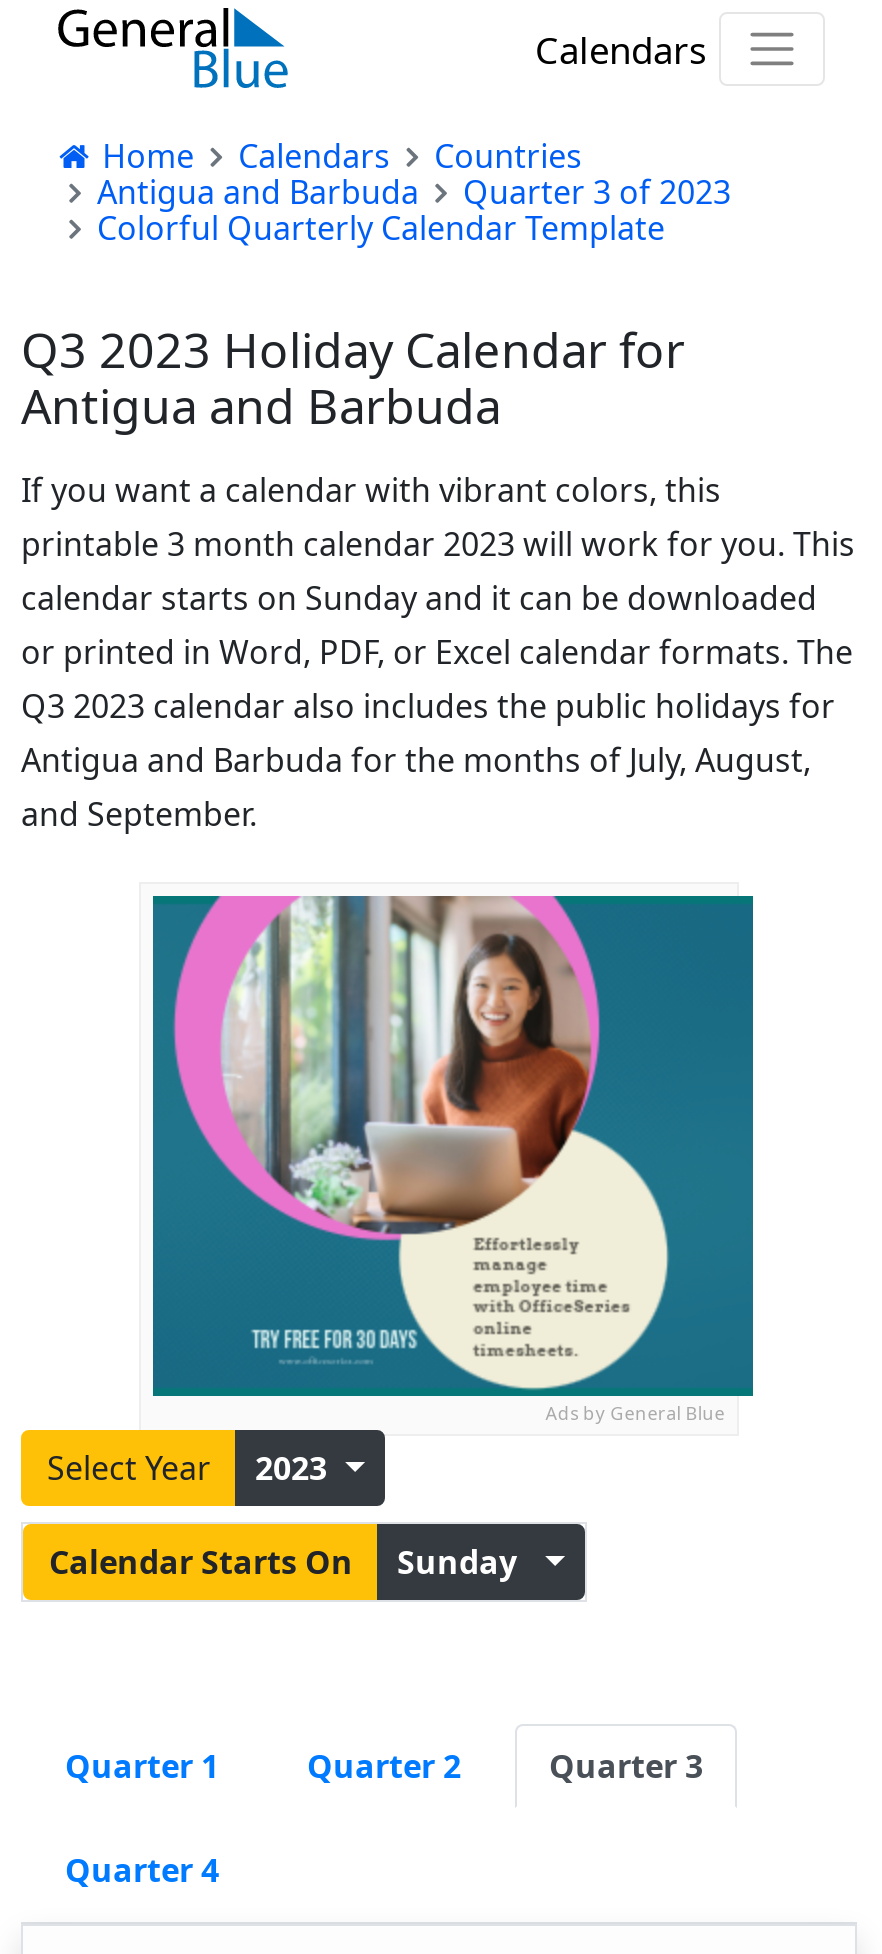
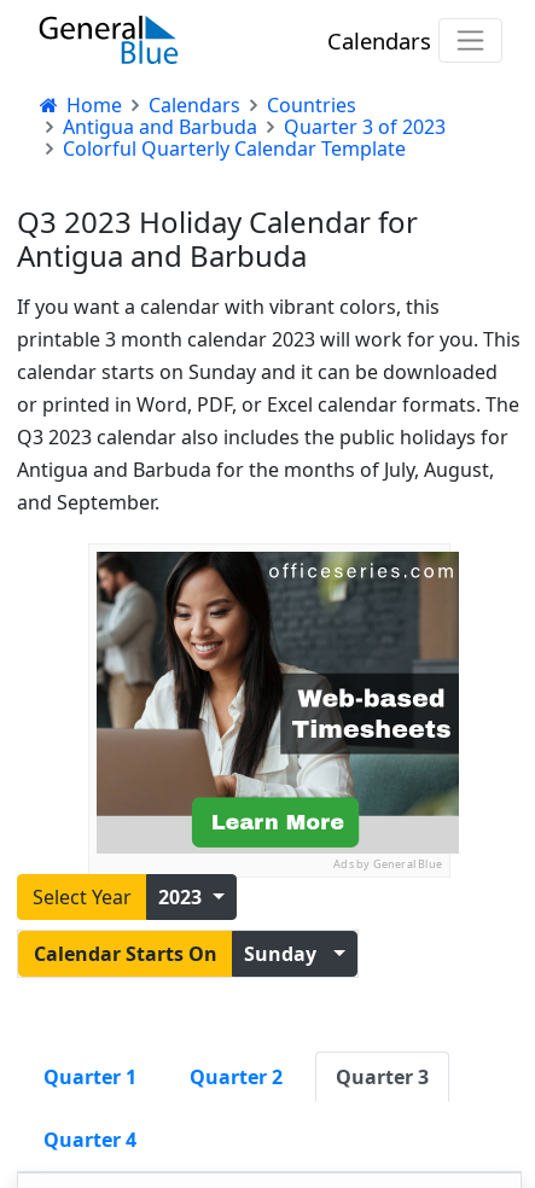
[151,894,755,1398] [image] -> [95,551,460,854] [image]

